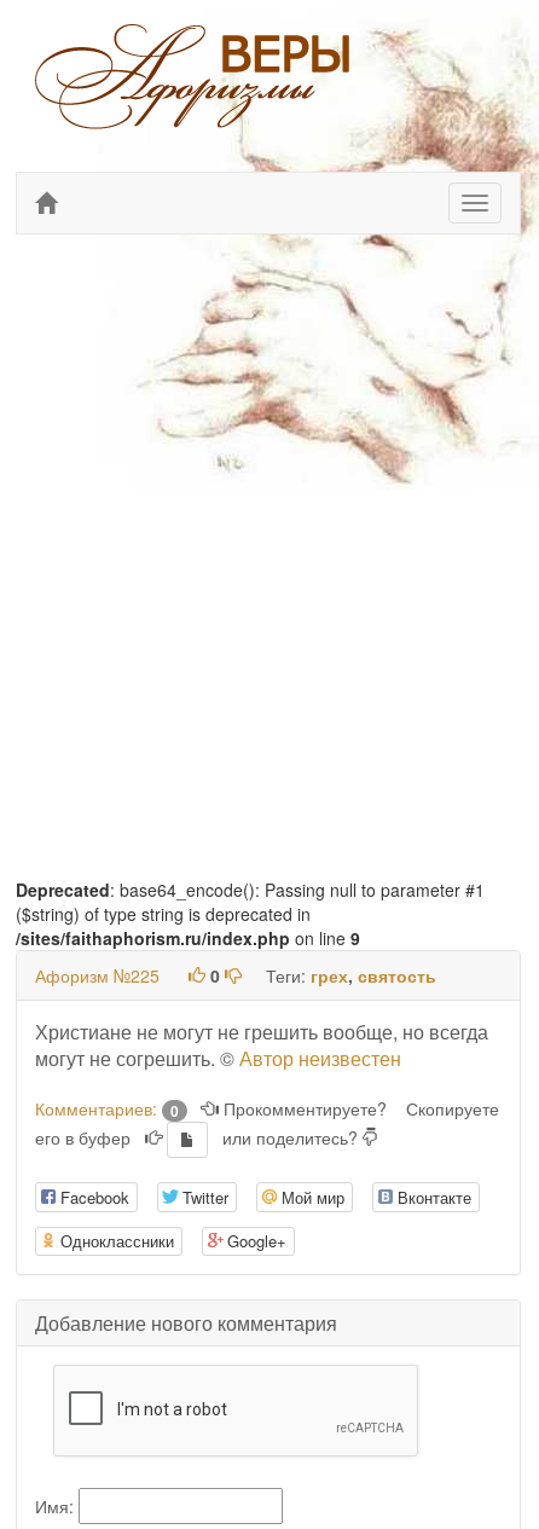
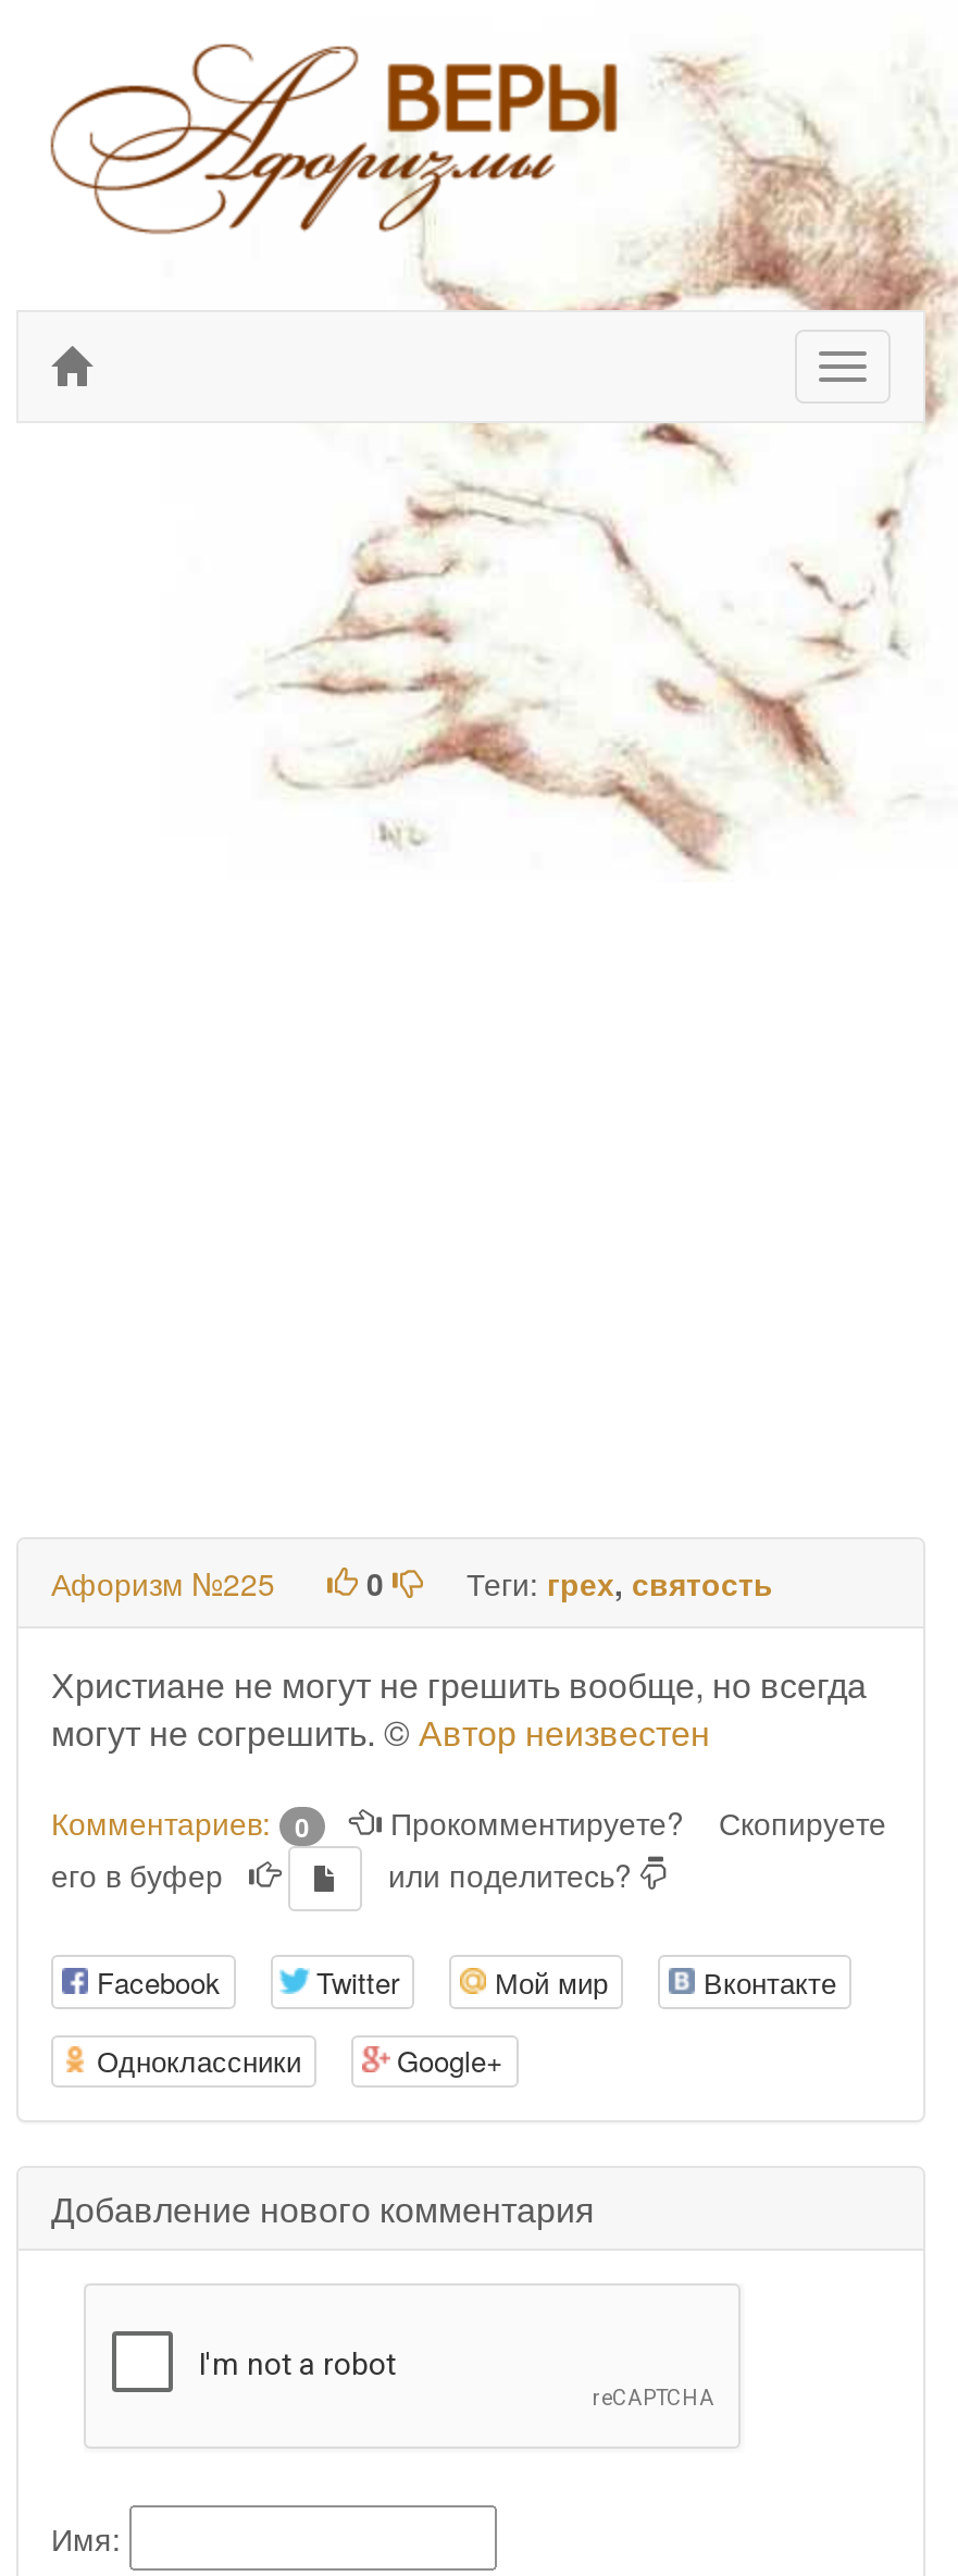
[16,878,485,950] Deprecated: base64_encode(): Passing null to parameter #1 | ($string) of type string is deprecated in | /sites/faithaphorism.ru/index.php on line 9 -> none

